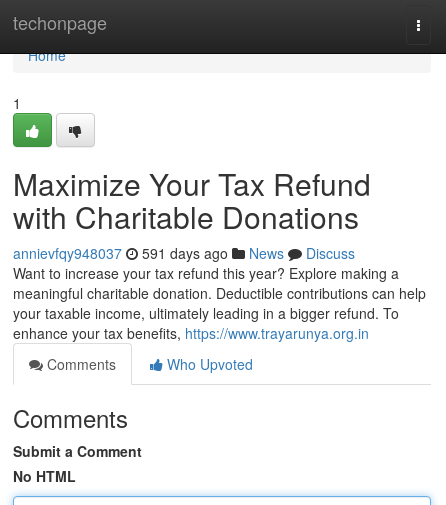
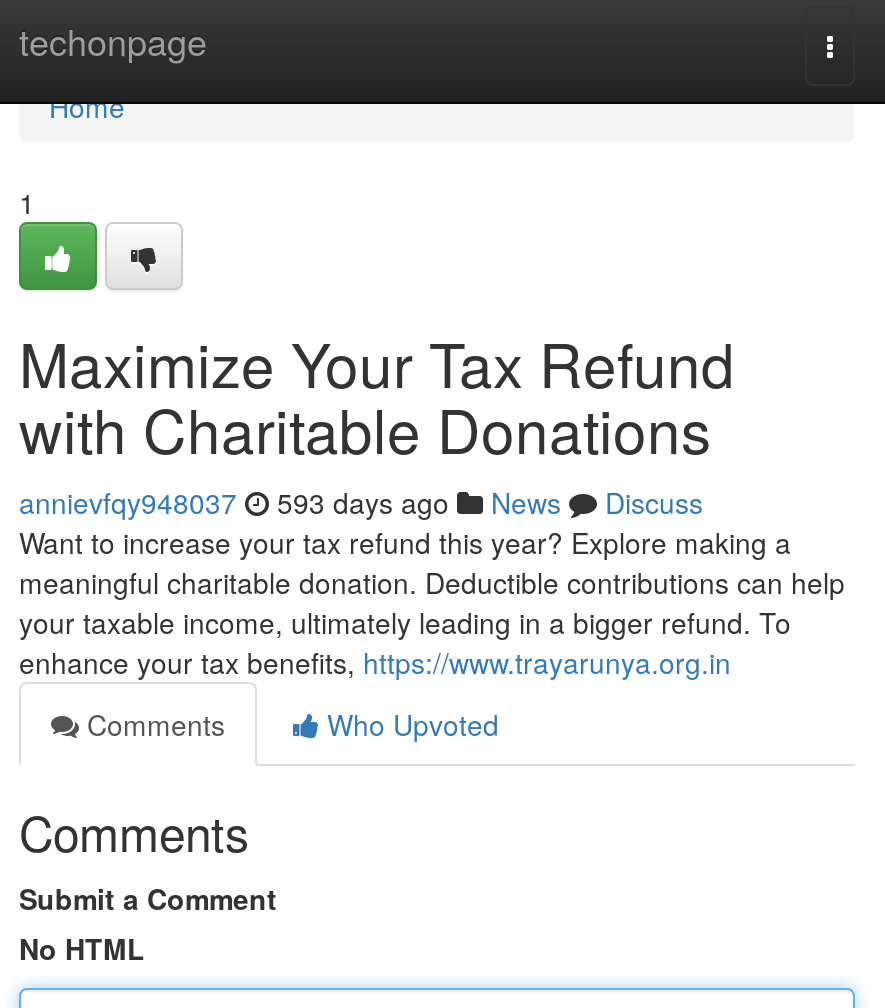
[13,243,355,263] annievfqy948037 591 days ago News Discuss -> [19,482,703,522] annievfqy948037 593 days ago News Discuss

